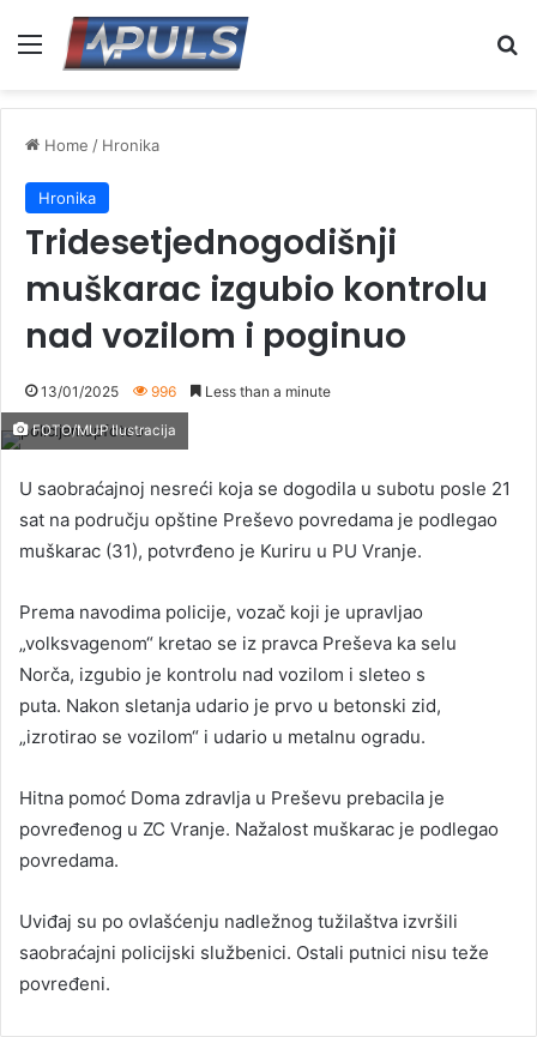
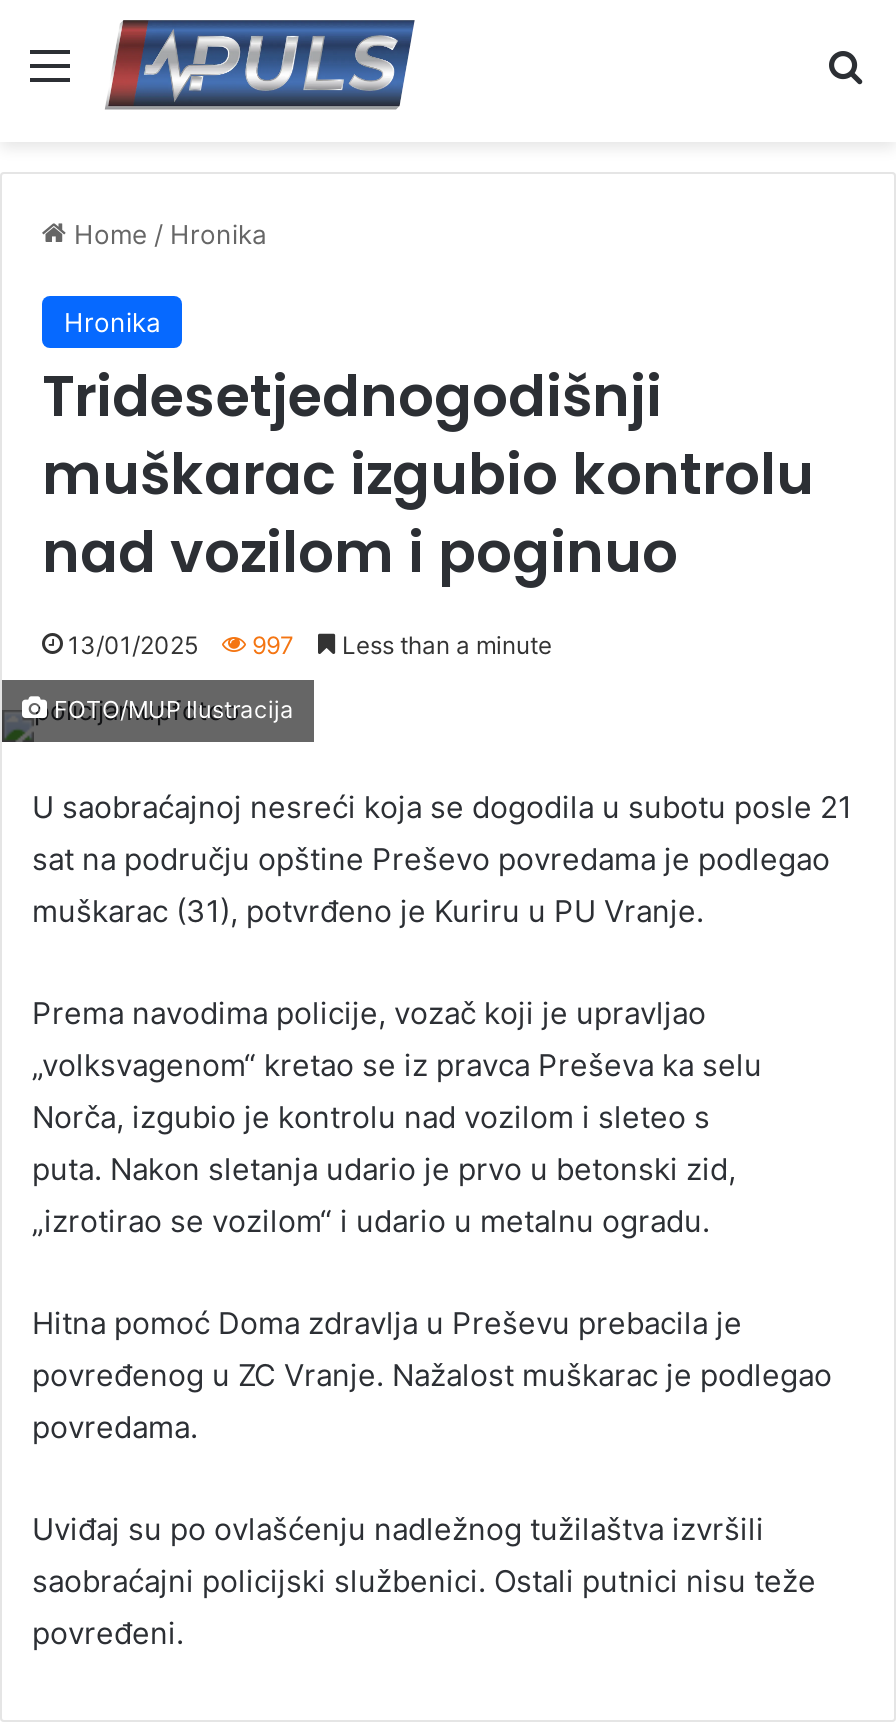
[41,382,331,400] 13/01/2025 996 Less than a minute -> [68,630,552,660] 13/01/2025 997 Less than a minute

